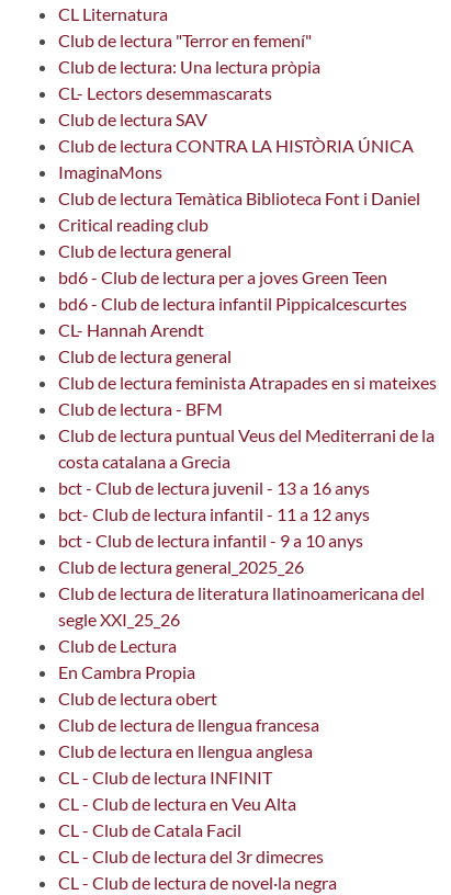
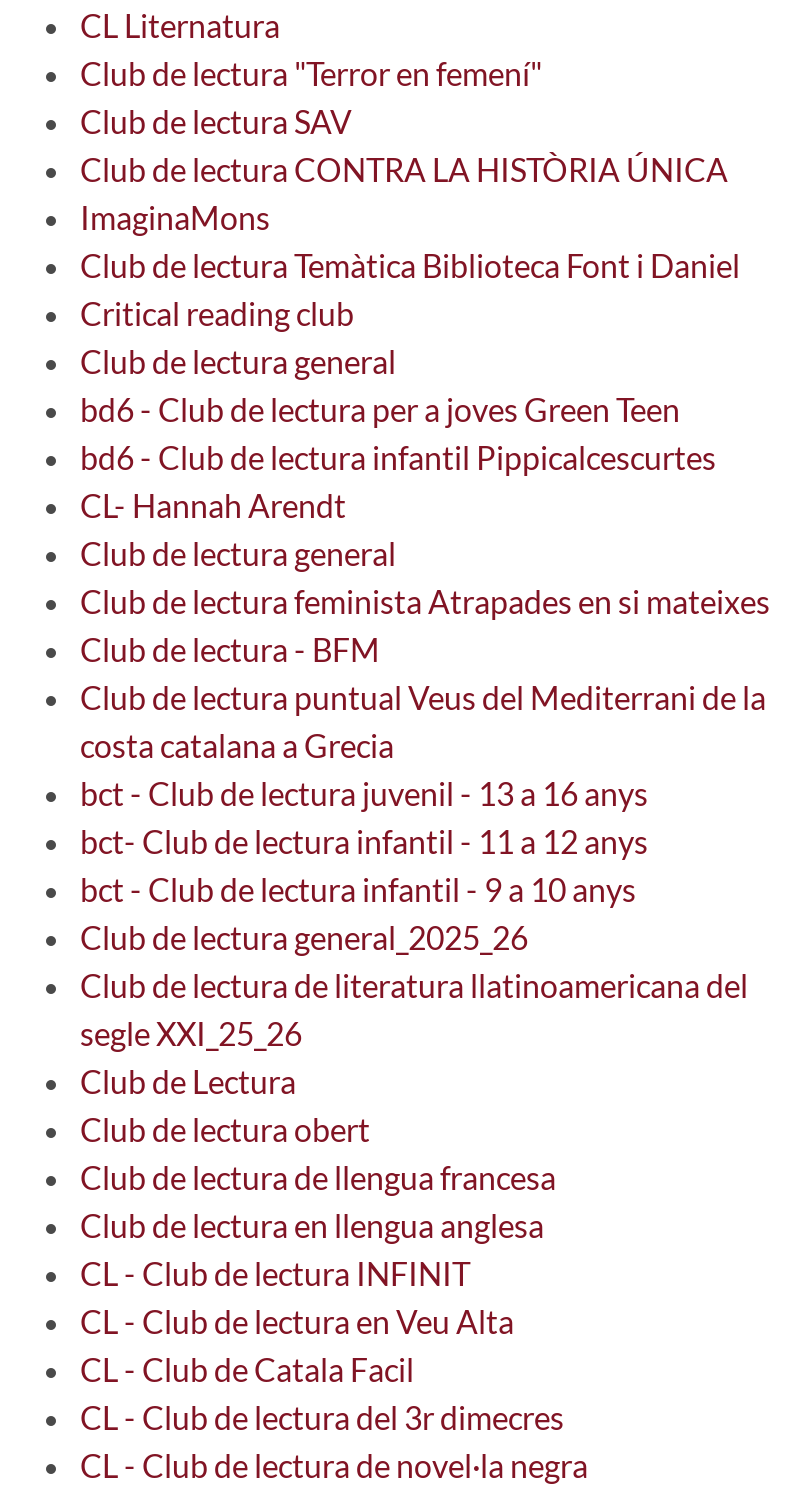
[58,56,320,103] Club de lectura: Una lectura pròpia | CL- Lectors desemmascarats -> none
[58,661,195,682] En Cambra Propia -> none

